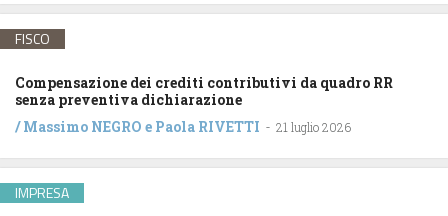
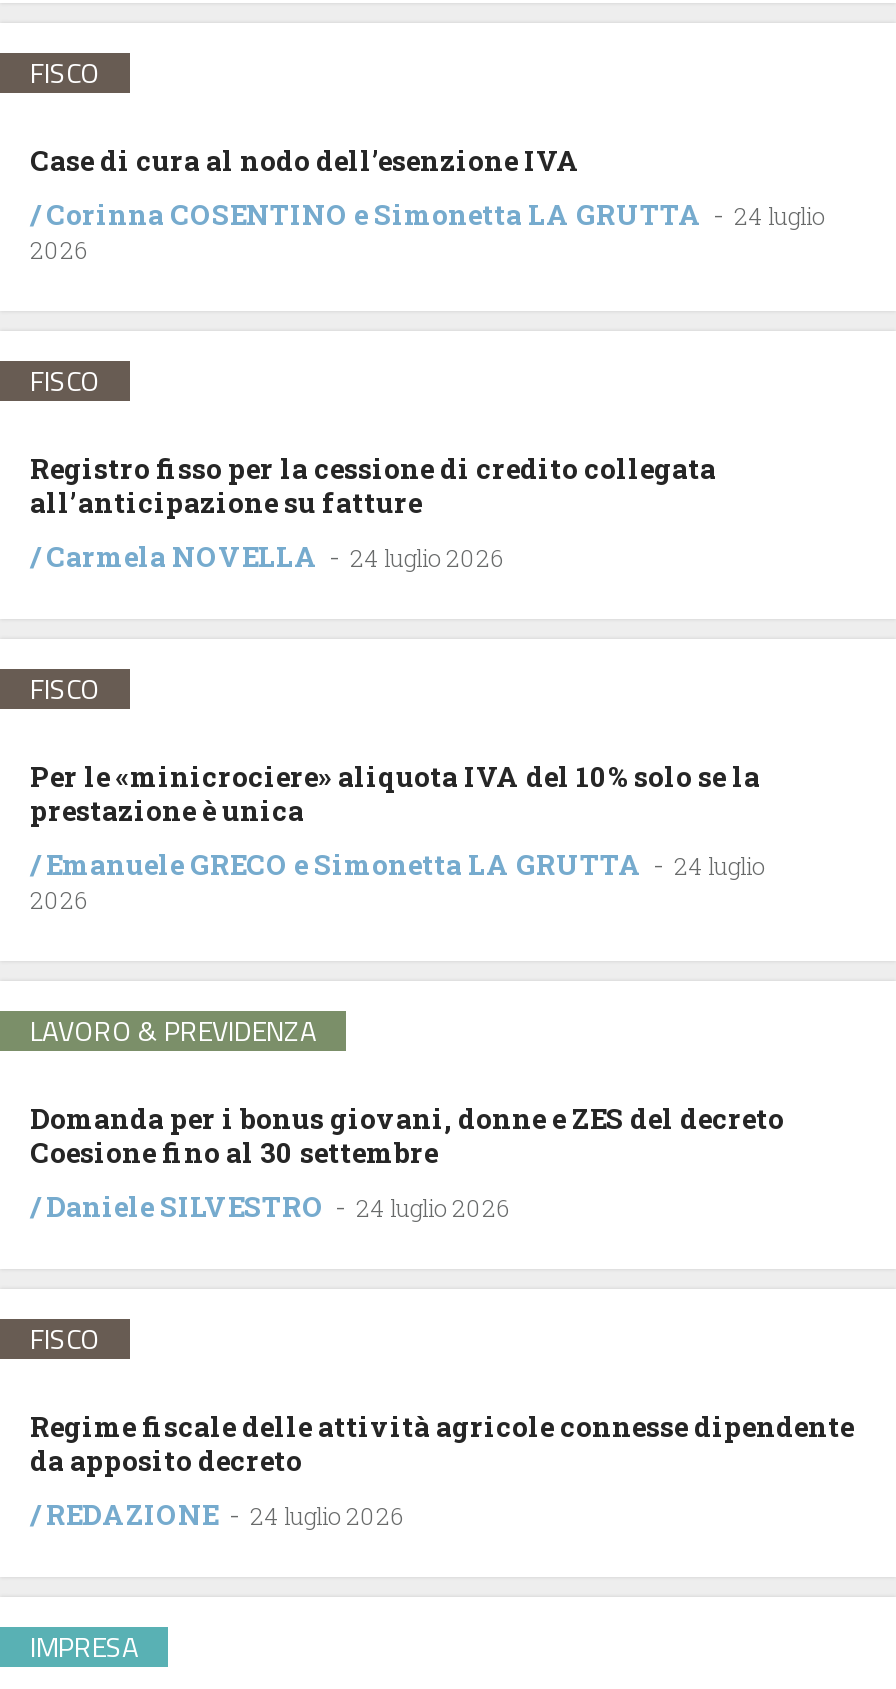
[15,73,393,136] Compensazione dei crediti contributivi da quadro RR | senza preventiva dichiarazione | /Massimo NEGRO e Paola RIVETTI - 21 luglio 2026 -> [30,141,854,1533] Case di cura al nodo dell’esenzione IVA | /Corinna COSENTINO e Simonetta LA GRUTTA - 24 luglio | 2026 | FISCO | Registro fisso per la cessione di credito collegata | all’anticipazione su fatture | /Carmela NOVELLA - 24 luglio 2026 | FISCO | Per le «minicrociere» aliquota IVA del 10% solo se la | prestazione è unica | /Emanuele GRECO e Simonetta LA GRUTTA - 24 luglio | 2026 | LAVORO & PREVIDENZA | Domanda per i bonus giovani, donne e ZES del decreto | Coesione fino al 30 settembre | /Daniele SILVESTRO - 24 luglio 2026 | FISCO | Regime fiscale delle attività agricole connesse dipendente | da apposito decreto | /REDAZIONE - 24 luglio 2026

